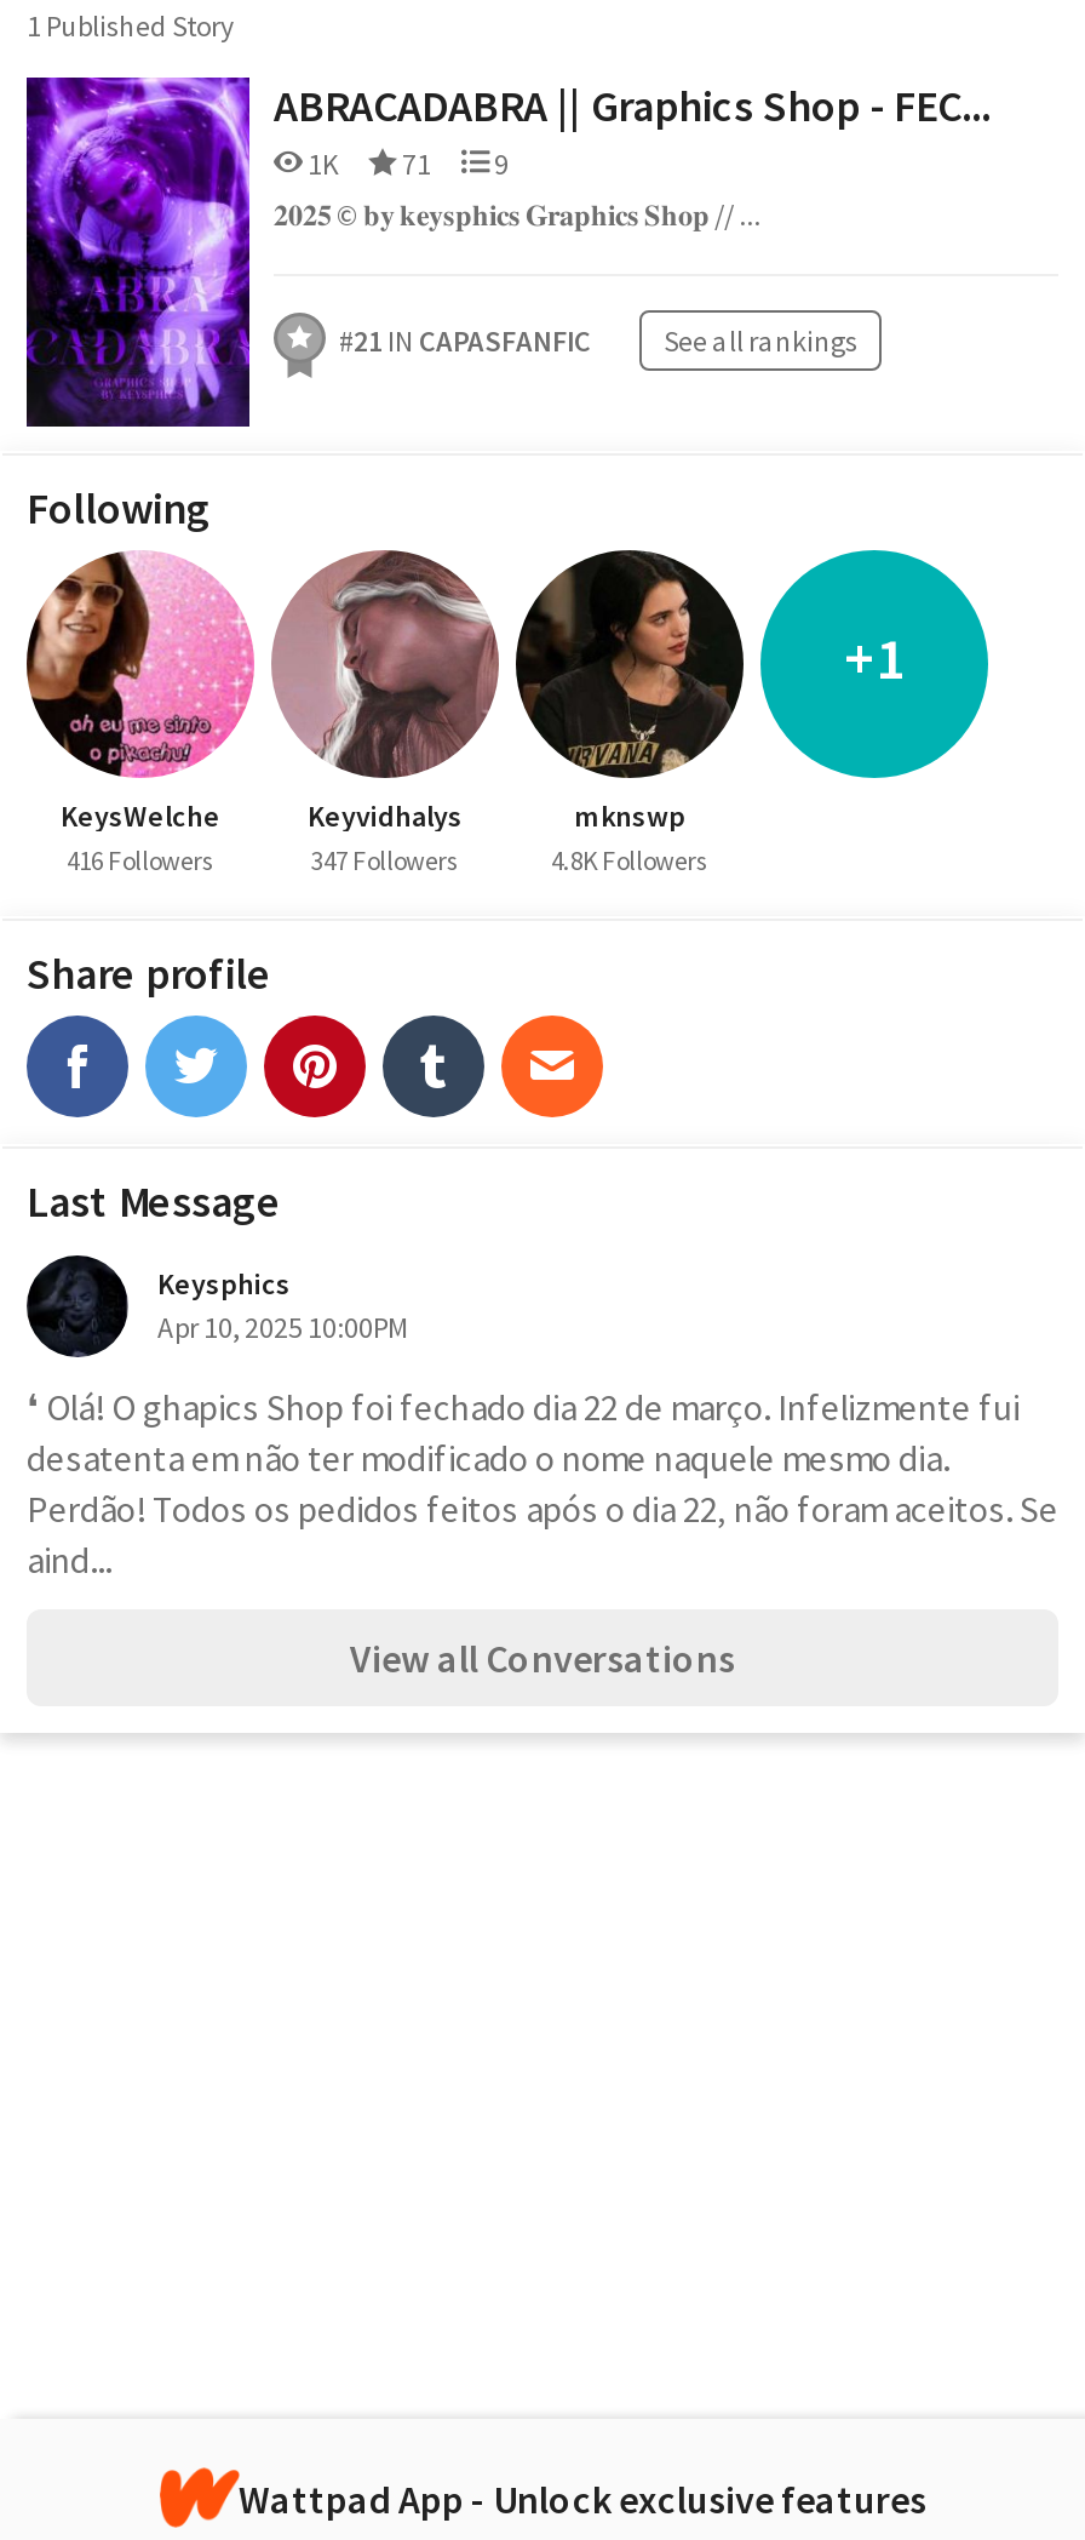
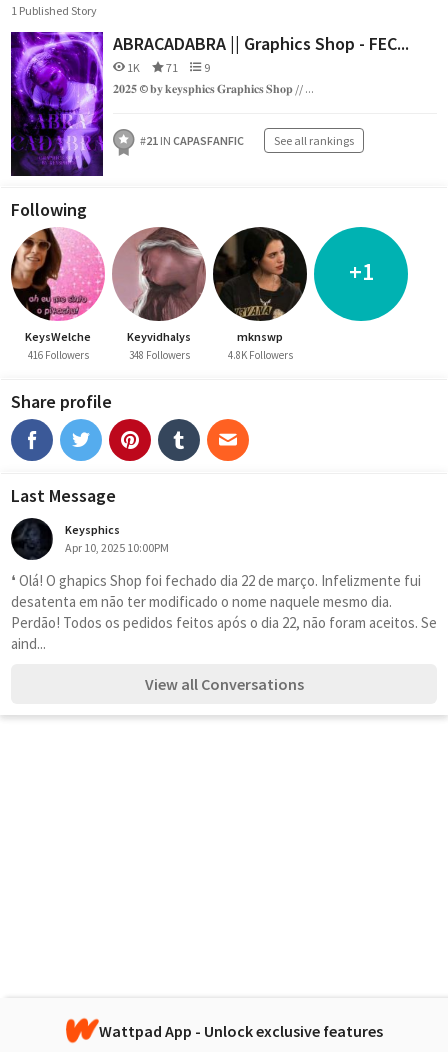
[311,843,459,877] 347 Followers -> [128,348,189,362] 348 Followers

